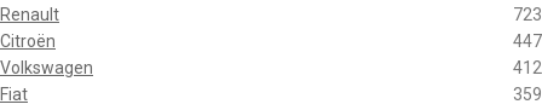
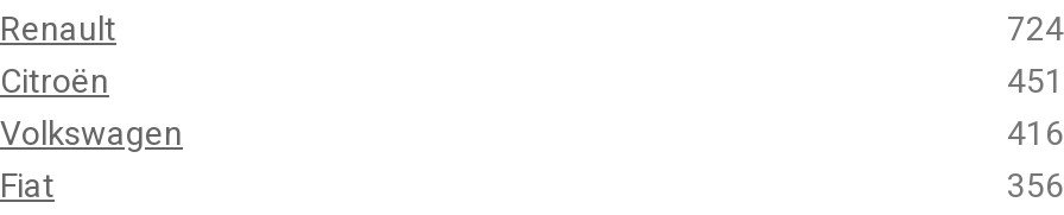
[513,5,542,24] 723 -> [1007,10,1064,48] 724
[513,31,542,51] 447 -> [1007,62,1064,100] 451
[513,58,542,77] 412 -> [1007,114,1064,152] 416
[513,85,542,104] 359 -> [1007,166,1064,204] 356

